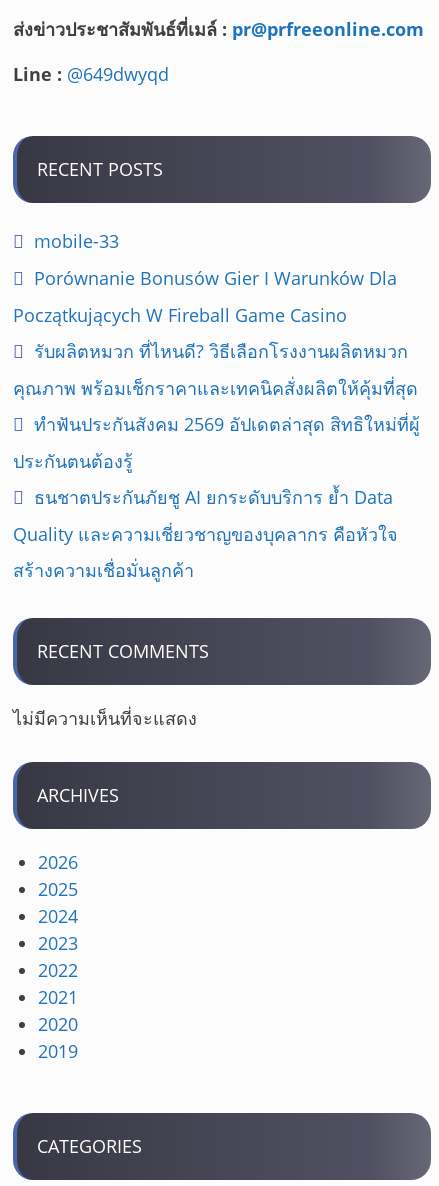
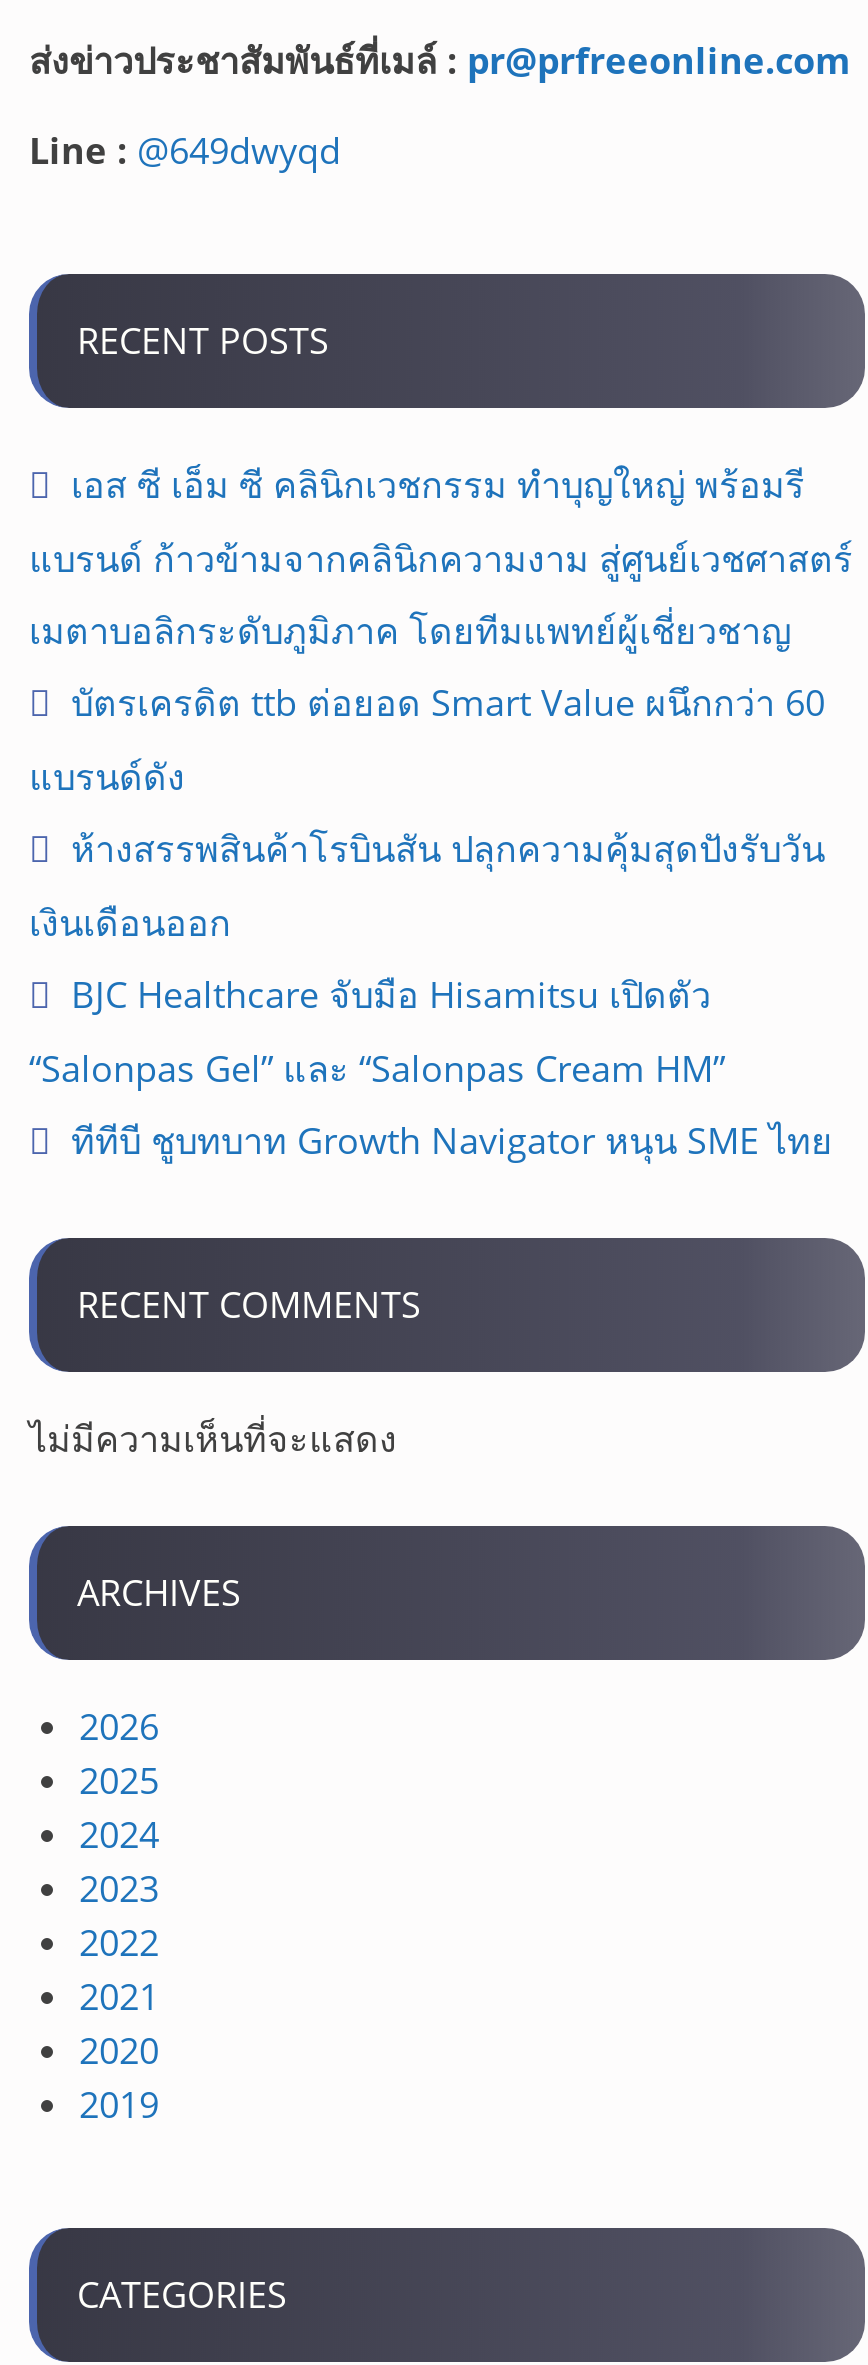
[34,229,119,253] mobile-33 -> [71,459,805,507] เอส ซี เอ็ม ซี คลินิกเวชกรรม ทำบุญใหญ่ พร้อมรี
[34,266,397,290] Porównanie Bonusów Gier I Warunków Dla -> [29,533,853,581] แบรนด์ ก้าวข้ามจากคลินิกความงาม สู่ศูนย์เวชศาสตร์
[13,303,347,327] Początkujących W Fireball Game Casino -> [29,605,791,653] เมตาบอลิกระดับภูมิภาค โดยทีมแพทย์ผู้เชี่ยวชาญ
[34,339,408,363] รับผลิตหมวก ที่ไหนดี? วิธีเลือกโรงงานผลิตหมวก -> [71,677,825,725] บัตรเครดิต ttb ต่อยอด Smart Value ผนึกกว่า 60
[13,376,418,400] คุณภาพ พร้อมเช็กราคาและเทคนิคสั่งผลิตให้คุ้มที่สุด -> [29,751,185,799] แบรนด์ดัง
[34,412,420,436] ทำฟันประกันสังคม 2569 อัปเดตล่าสุด สิทธิใหม่ที่ผู้ -> [71,823,825,871] ห้างสรรพสินค้าโรบินสัน ปลุกความคุ้มสุดปังรับวัน
[13,449,133,473] ประกันตนต้องรู้ -> [29,897,231,945] เงินเดือนออก
[34,485,393,509] ธนชาตประกันภัยชู AI ยกระดับบริการ ย้ำ Data -> [71,969,711,1017] BJC Healthcare จับมือ Hisamitsu เปิดตัว
[13,522,398,546] Quality และความเชี่ยวชาญของบุคลากร คือหัวใจ -> [29,1043,725,1091] “Salonpas Gel” และ “Salonpas Cream HM”
[13,558,194,582] สร้างความเชื่อมั่นลูกค้า -> [71,1115,833,1163] ทีทีบี ชูบทบาท Growth Navigator หนุน SME ไทย

